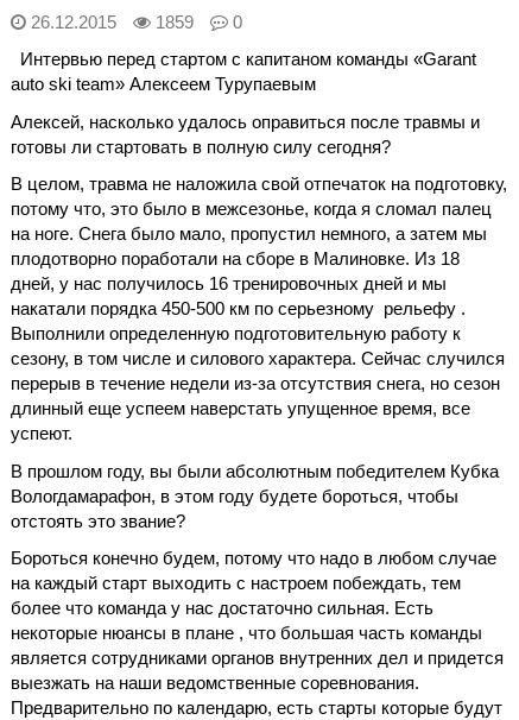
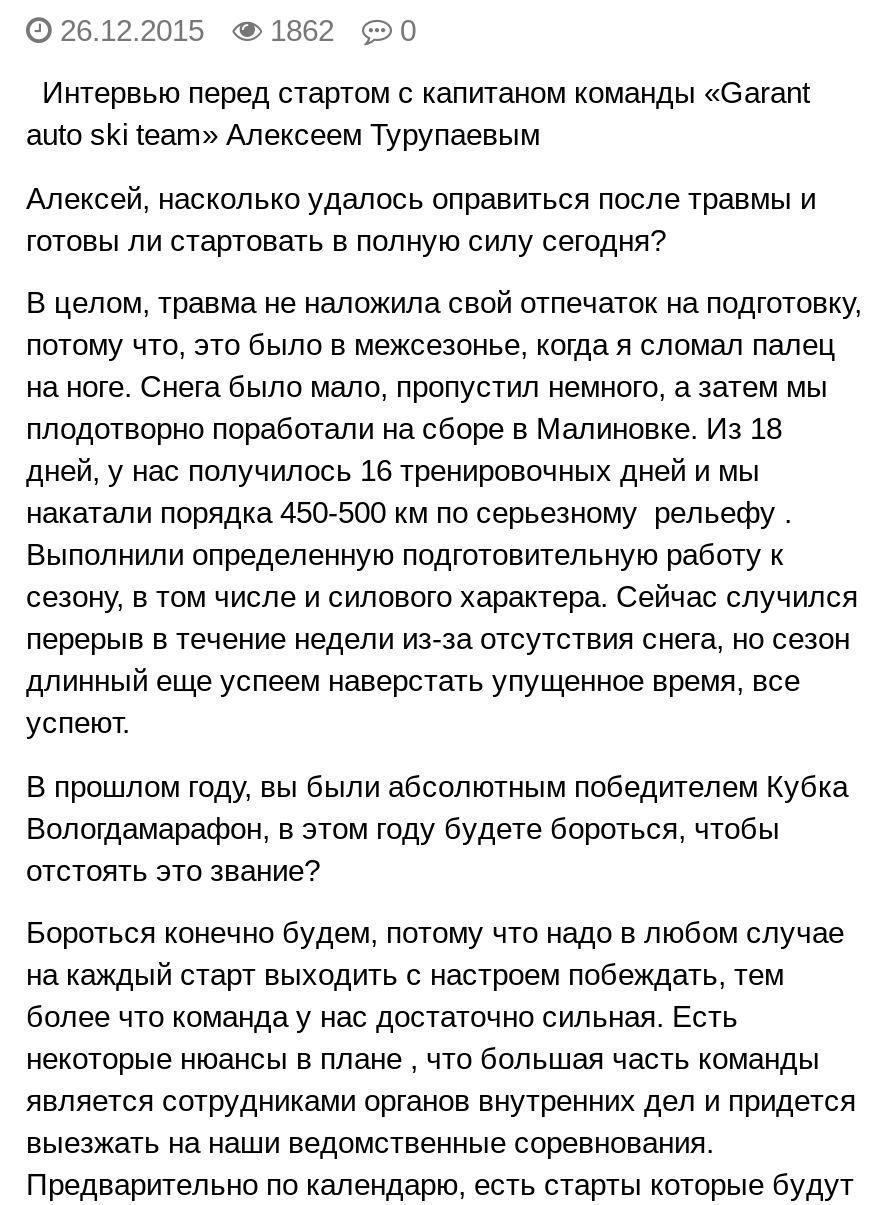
[31,11,242,31] 26.12.2015 1859 0 -> [60,12,416,46] 26.12.2015 1862 0

